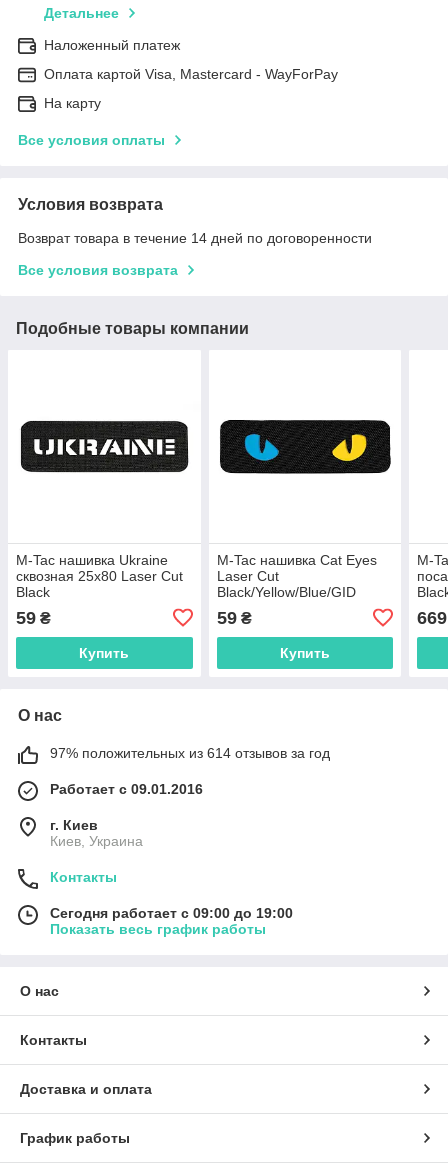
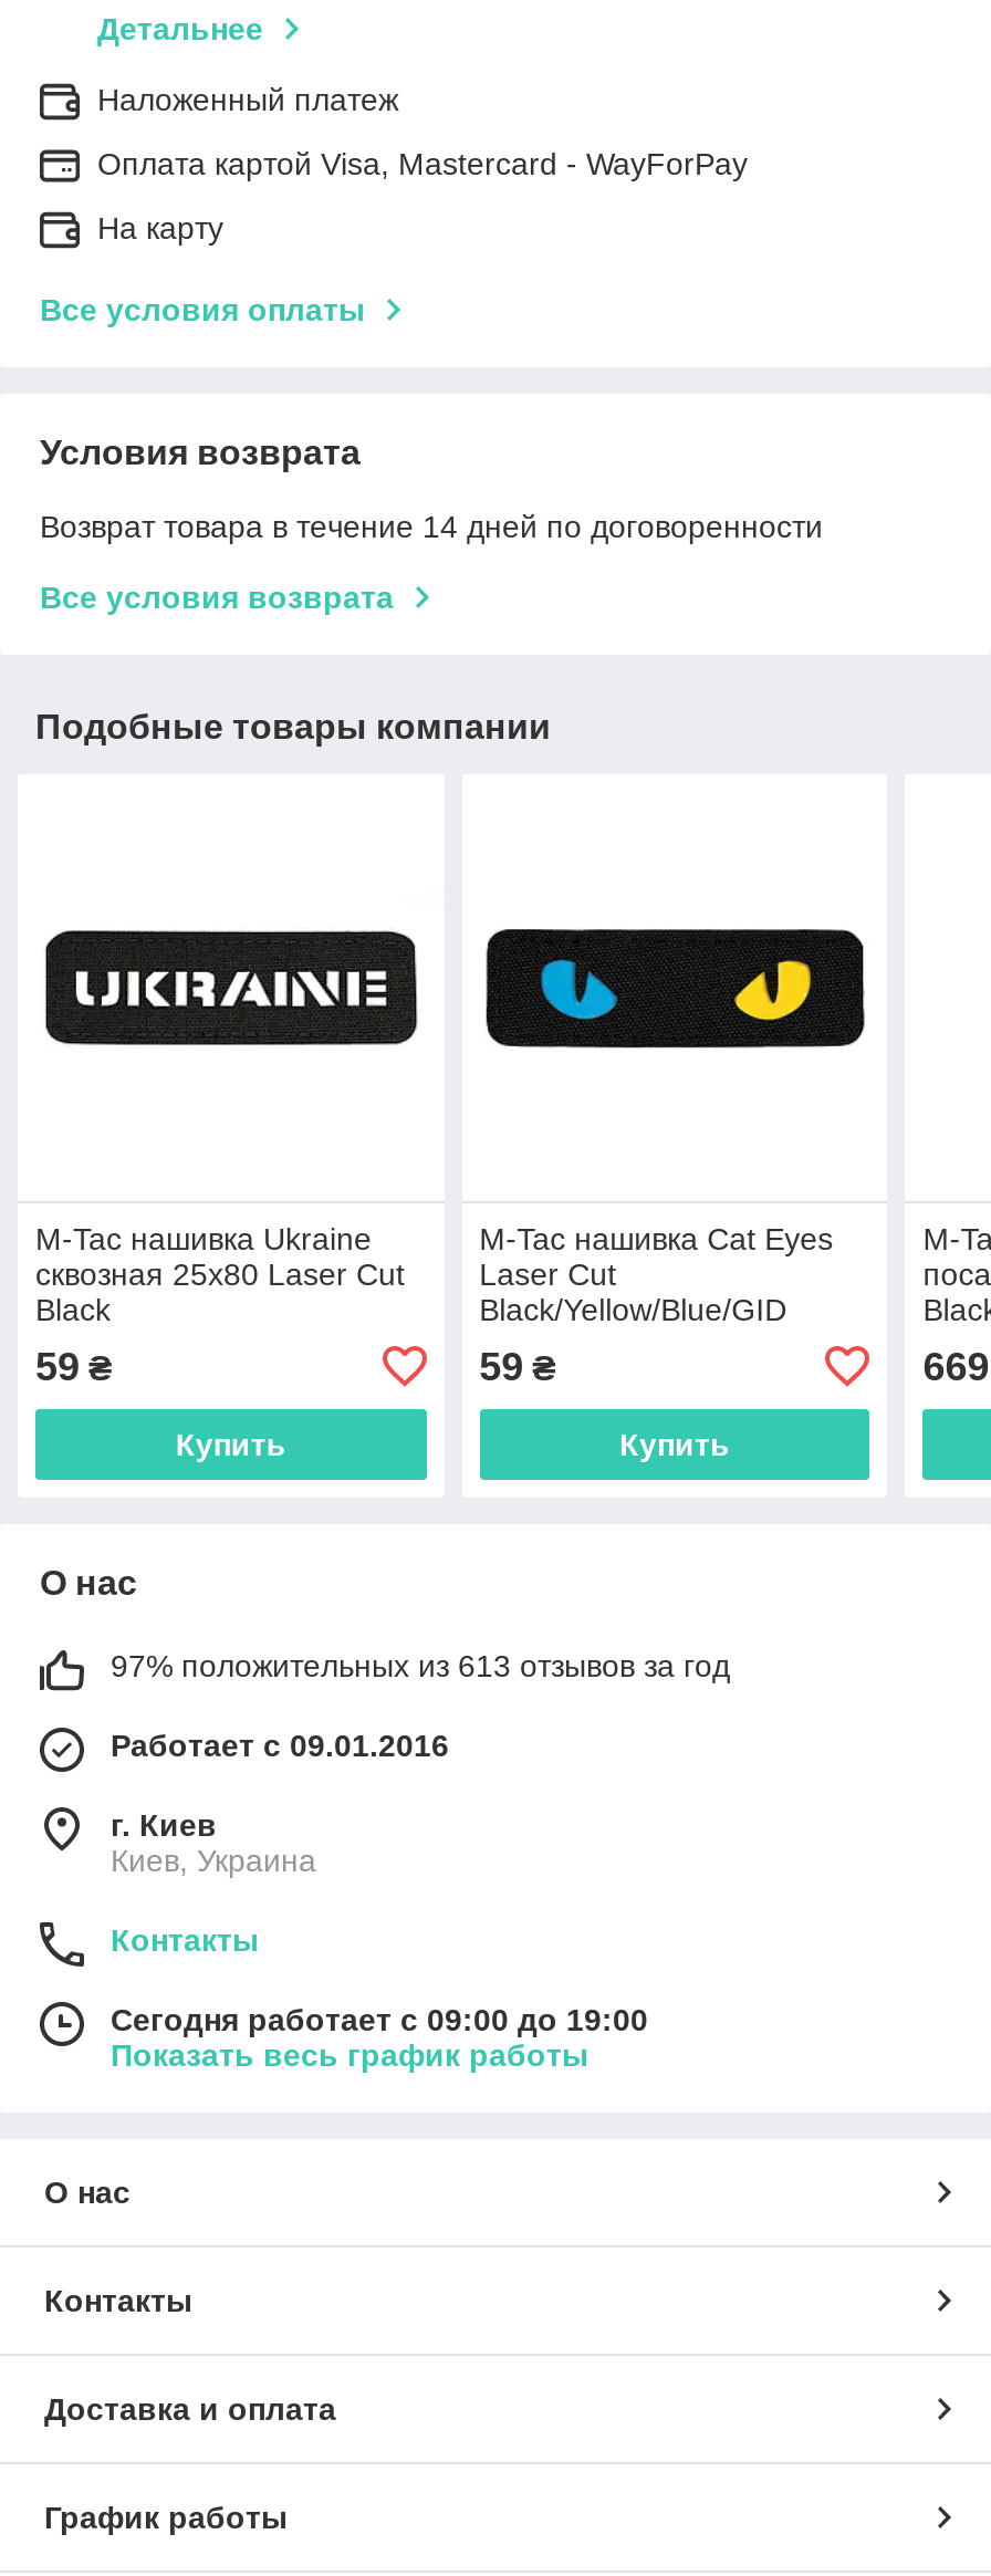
[50,745,330,761] 97% положительных из 614 отзывов за год -> [111,1648,730,1683] 97% положительных из 613 отзывов за год

